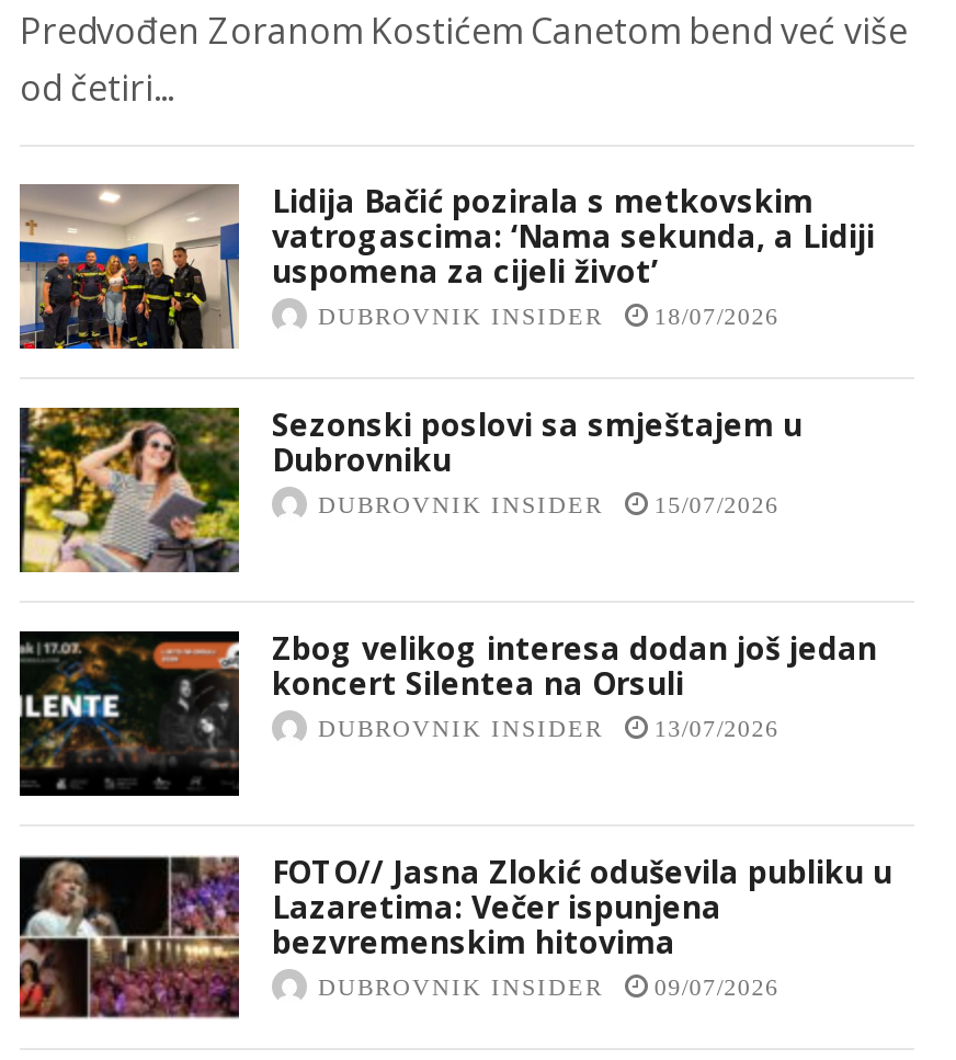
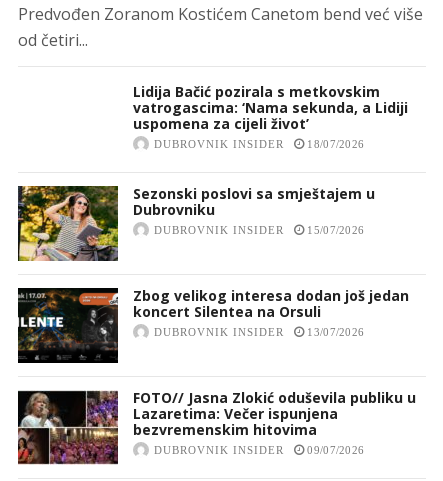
[18,182,241,351] [image] -> none

